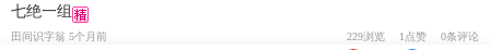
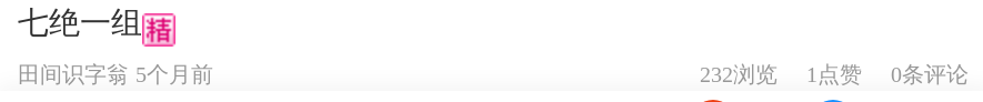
[347,31,479,43] 229浏览 1点赞 0条评论 -> [700,63,969,87] 232浏览 1点赞 0条评论

